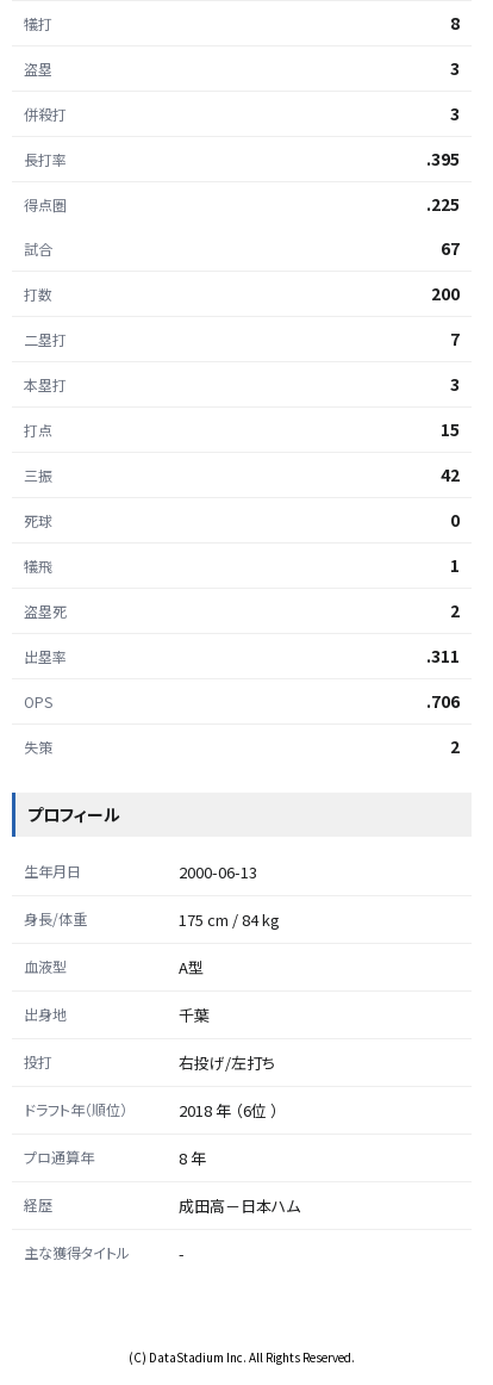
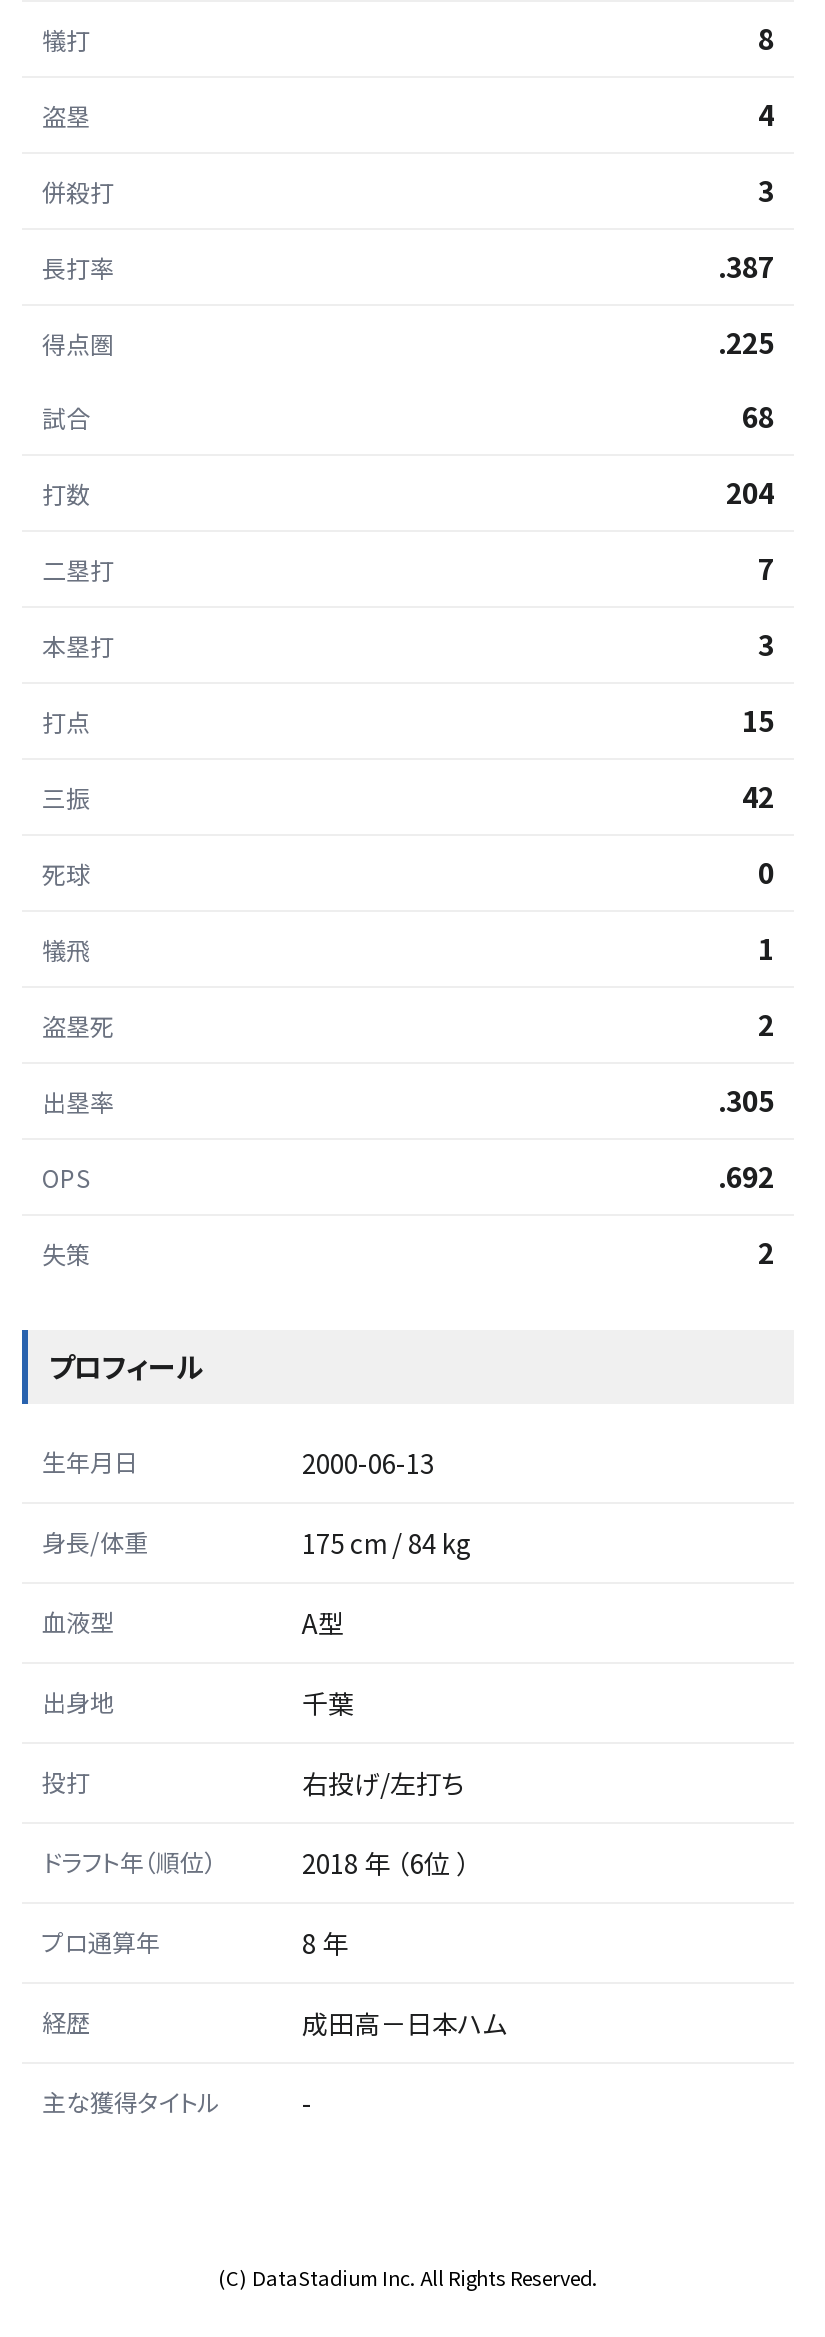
[450,56,460,80] 3 -> [758,94,774,134] 4
[426,147,460,170] .395 -> [718,246,774,286] .387
[441,236,460,260] 67 -> [742,396,774,436] 68
[431,281,460,305] 200 -> [726,472,774,512] 204
[426,644,460,667] .311 -> [718,1080,774,1120] .305
[426,689,460,713] .706 -> [718,1156,774,1196] .692

